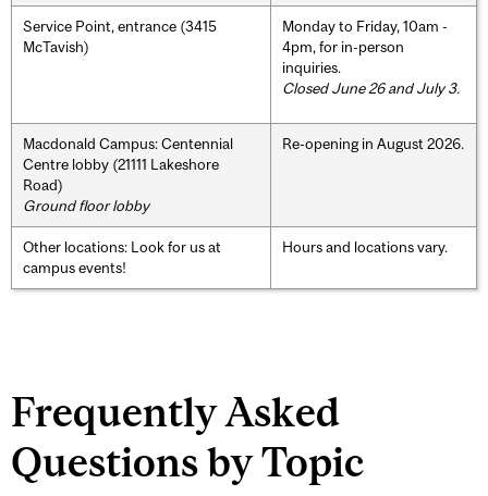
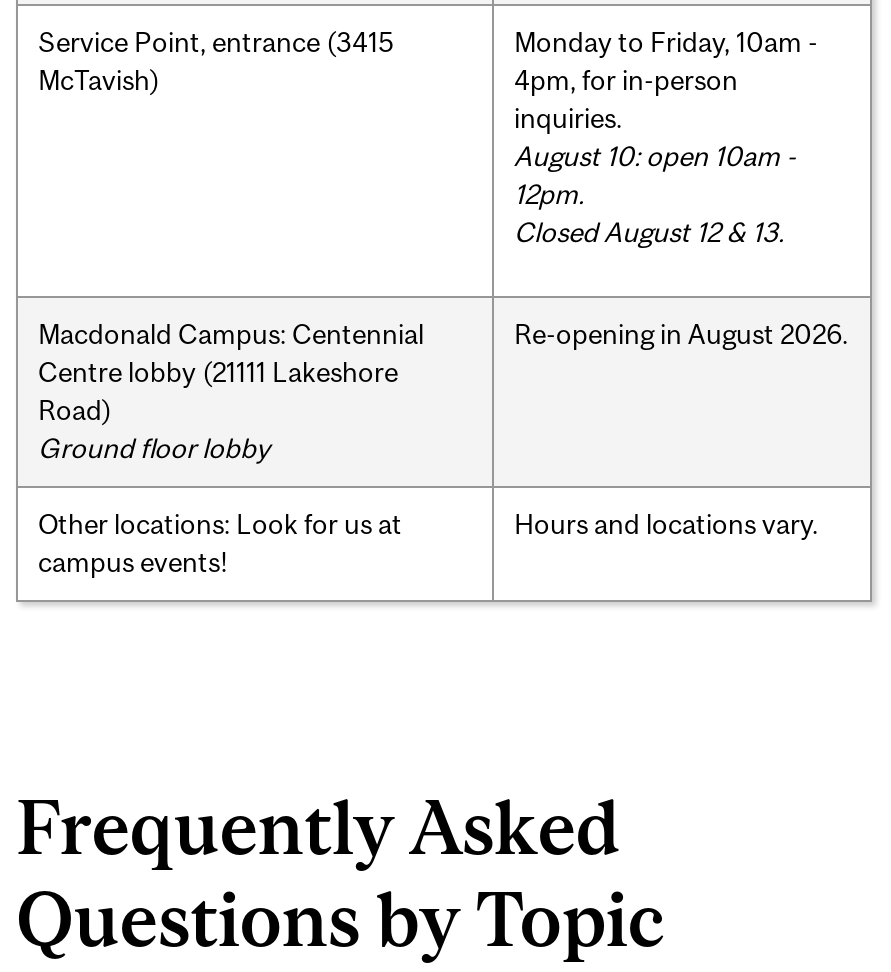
[282,79,460,96] Closed June 26 and July 3. -> [514,139,796,247] August 10: open 10am - | 12pm. | Closed August 12 & 13.

